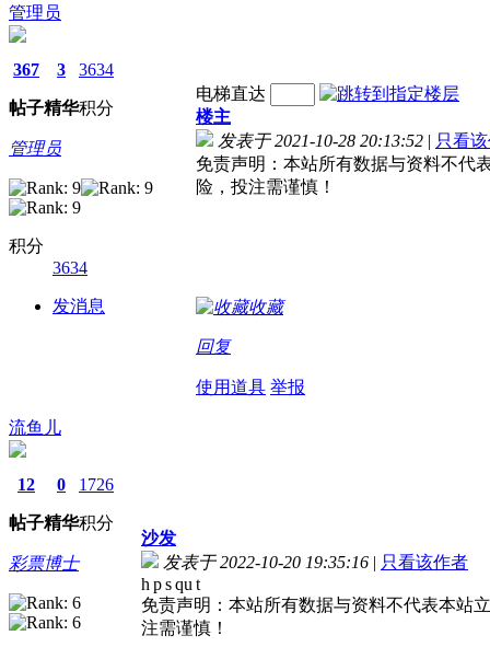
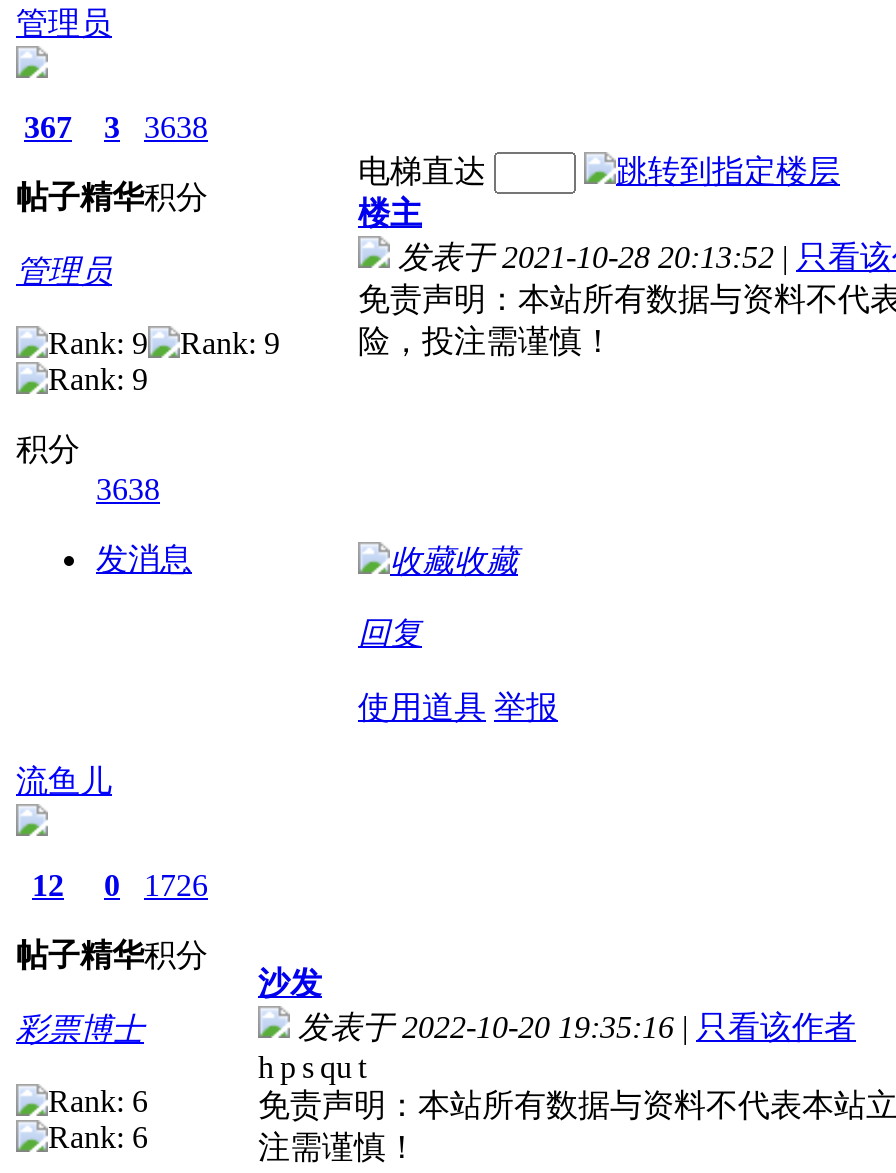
[13,60,114,79] 367 3 3634 -> [24,110,208,144] 367 3 3638
[52,258,87,277] 3634 -> [96,472,160,506] 3638

